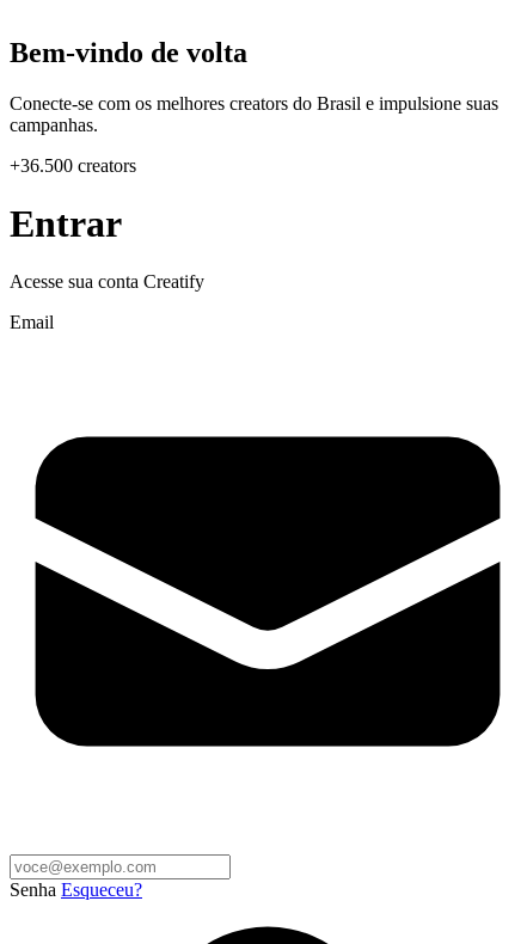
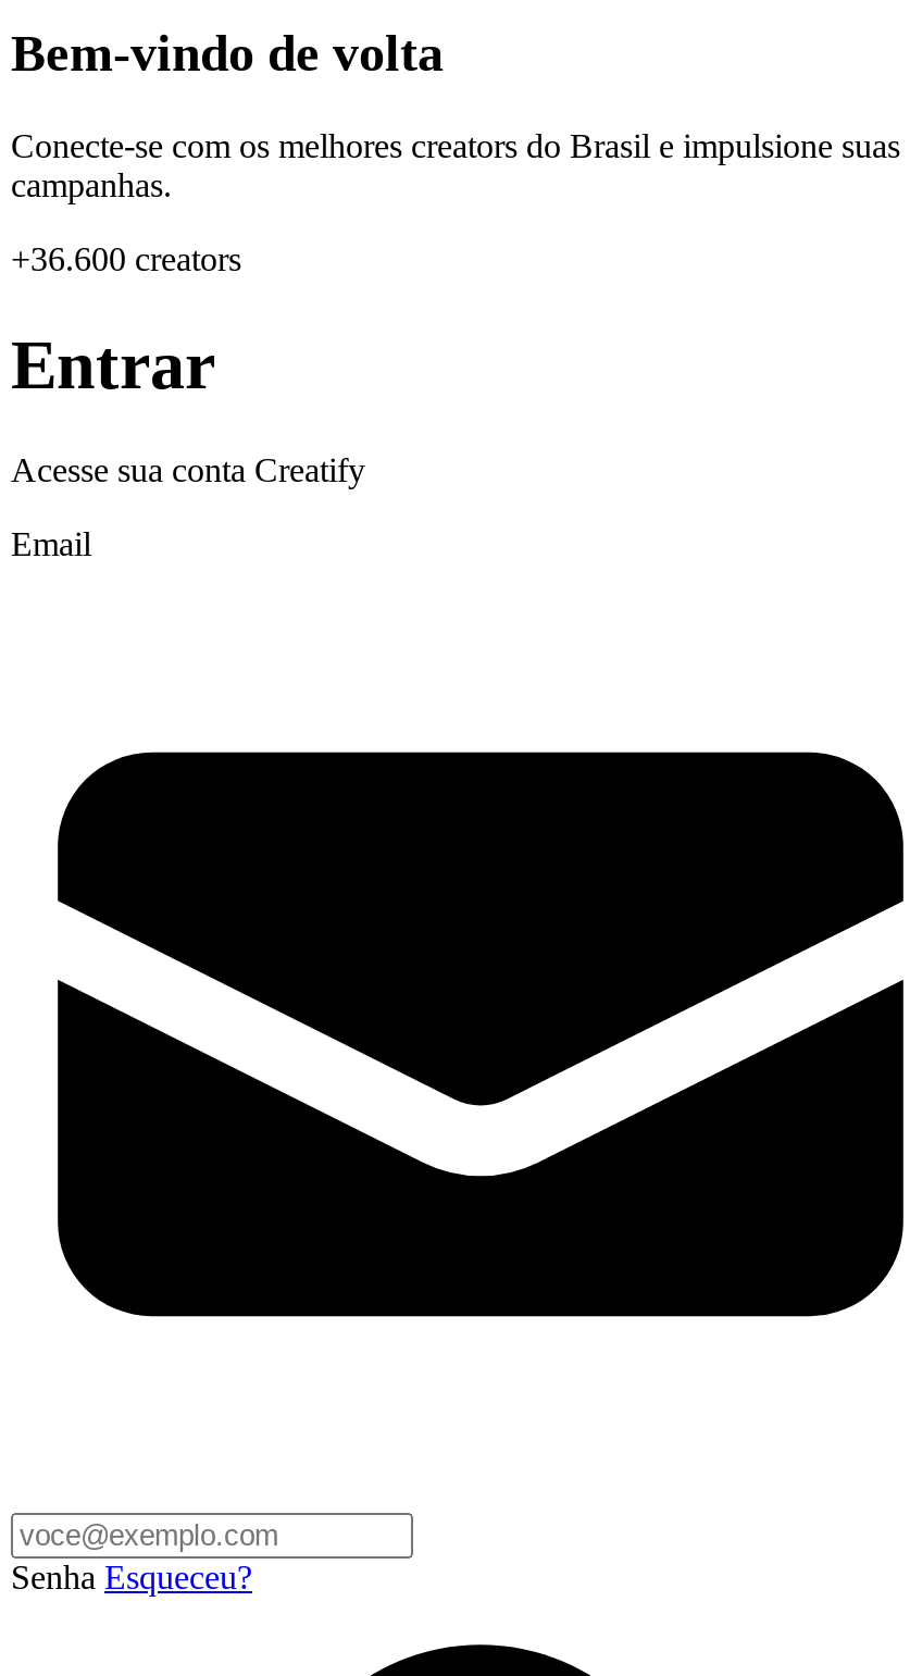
[10,155,136,175] +36.500 creators -> [11,239,241,276] +36.600 creators

